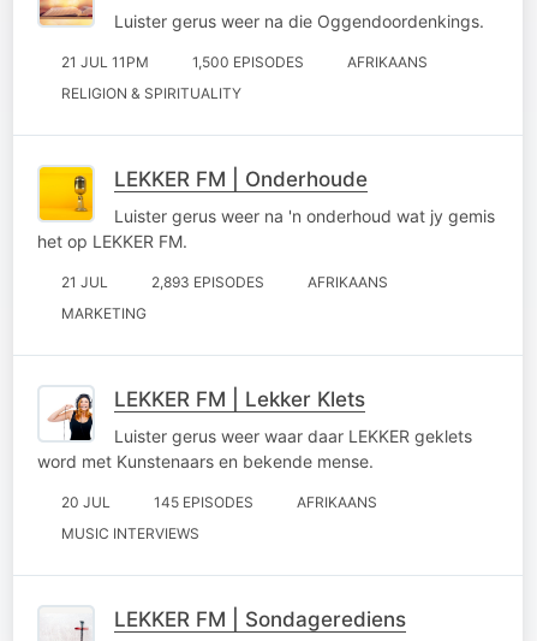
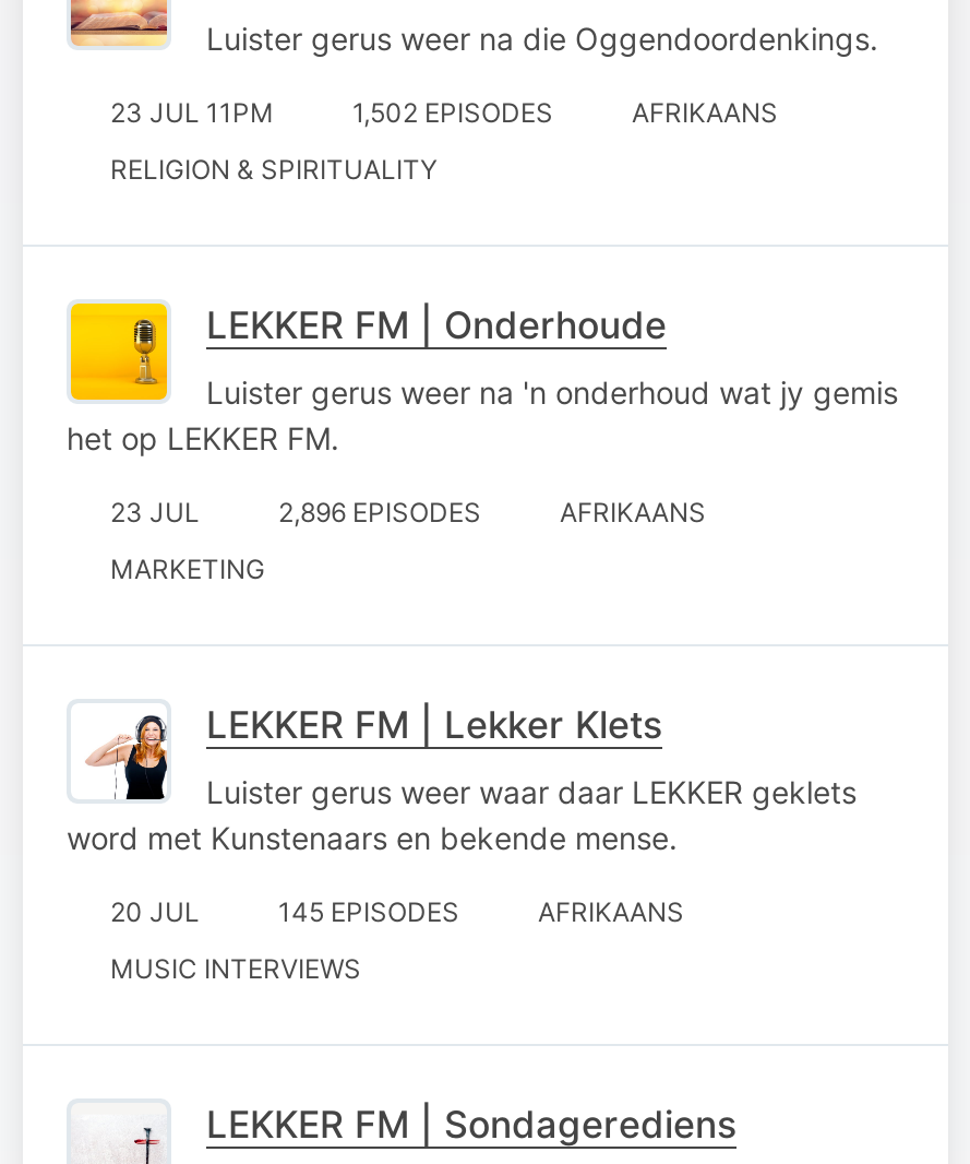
[61,53,149,71] 21 JUL 11PM -> [110,96,274,129] 23 JUL 11PM
[192,53,304,71] 1,500 EPISODES -> [352,96,553,129] 1,502 EPISODES
[61,273,108,291] 21 JUL -> [110,496,200,528] 23 JUL
[151,273,264,291] 2,893 EPISODES -> [278,496,481,528] 2,896 EPISODES

